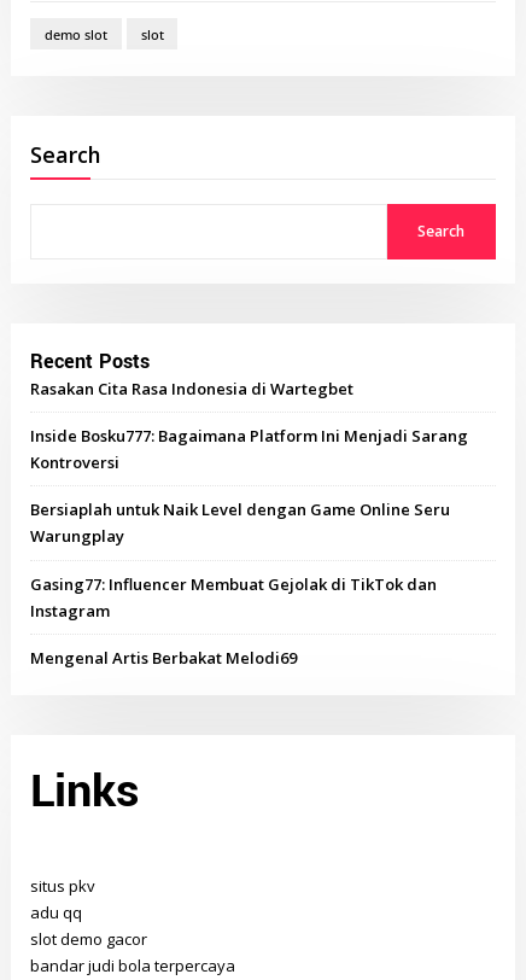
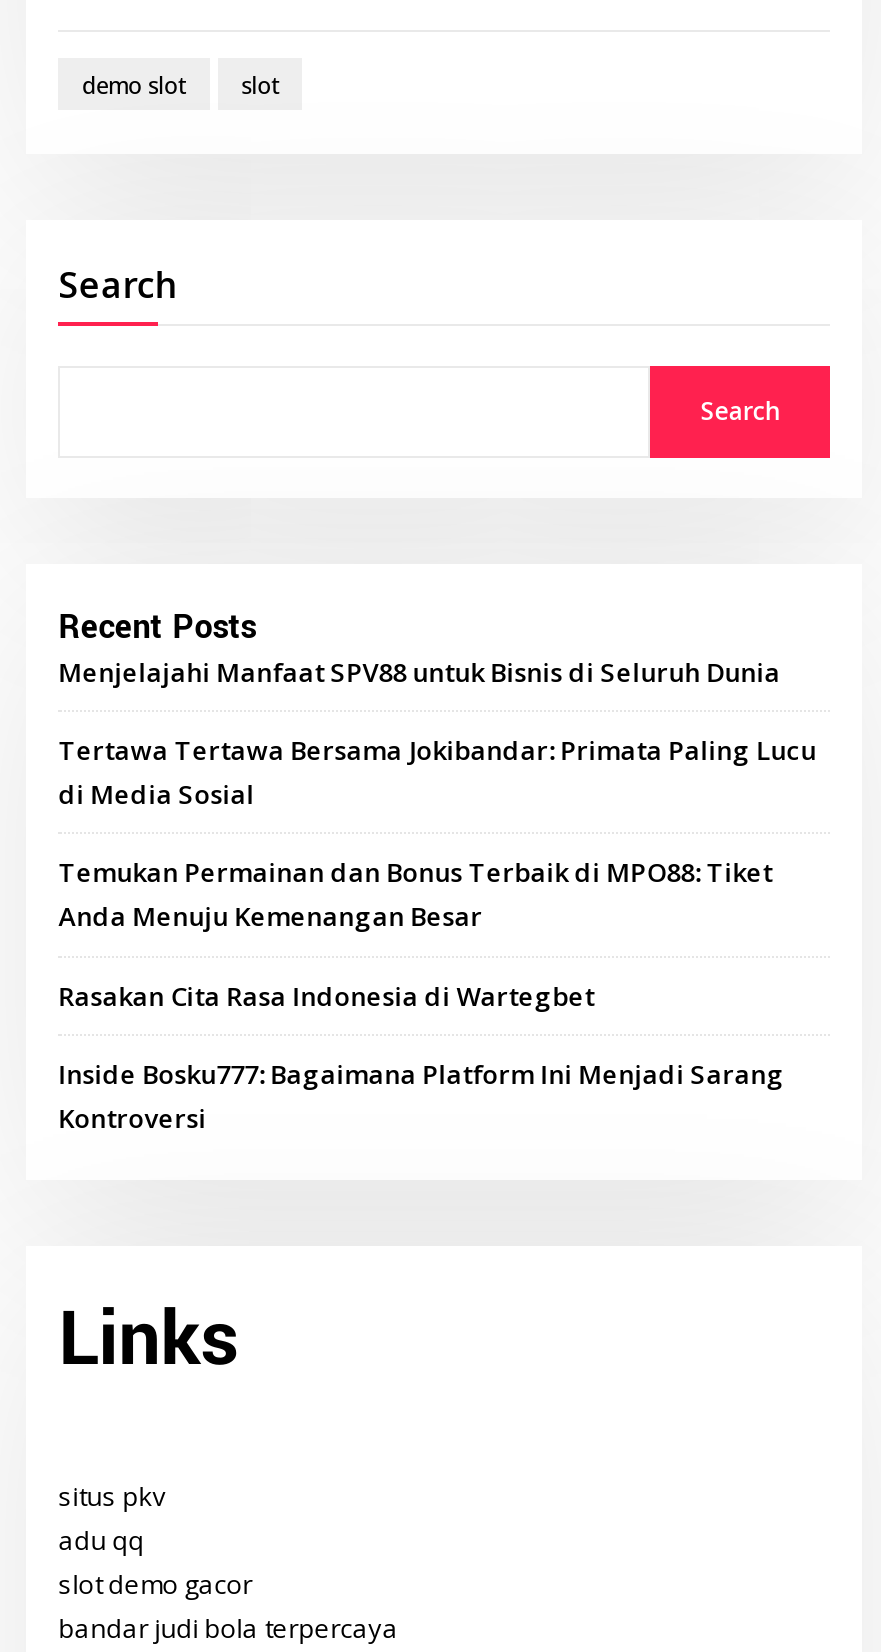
none -> [58,654,816,935] Menjelajahi Manfaat SPV88 untuk Bisnis di Seluruh Dunia | Tertawa Tertawa Bersama Jokibandar: Primata Paling Lucu | di Media Sosial | Temukan Permainan dan Bonus Terbaik di MPO88: Tiket | Anda Menuju Kemenangan Besar
moved [30,378,468,473] -> [58,977,784,1136]: Rasakan Cita Rasa Indonesia di Wartegbet | Inside Bosku777: Bagaimana Platform Ini Menjadi Sarang | Kontroversi
[30,499,450,669] Bersiaplah untuk Naik Level dengan Game Online Seru | Warungplay | Gasing77: Influencer Membuat Gejolak di TikTok dan | Instagram | Mengenal Artis Berbakat Melodi69 -> none

